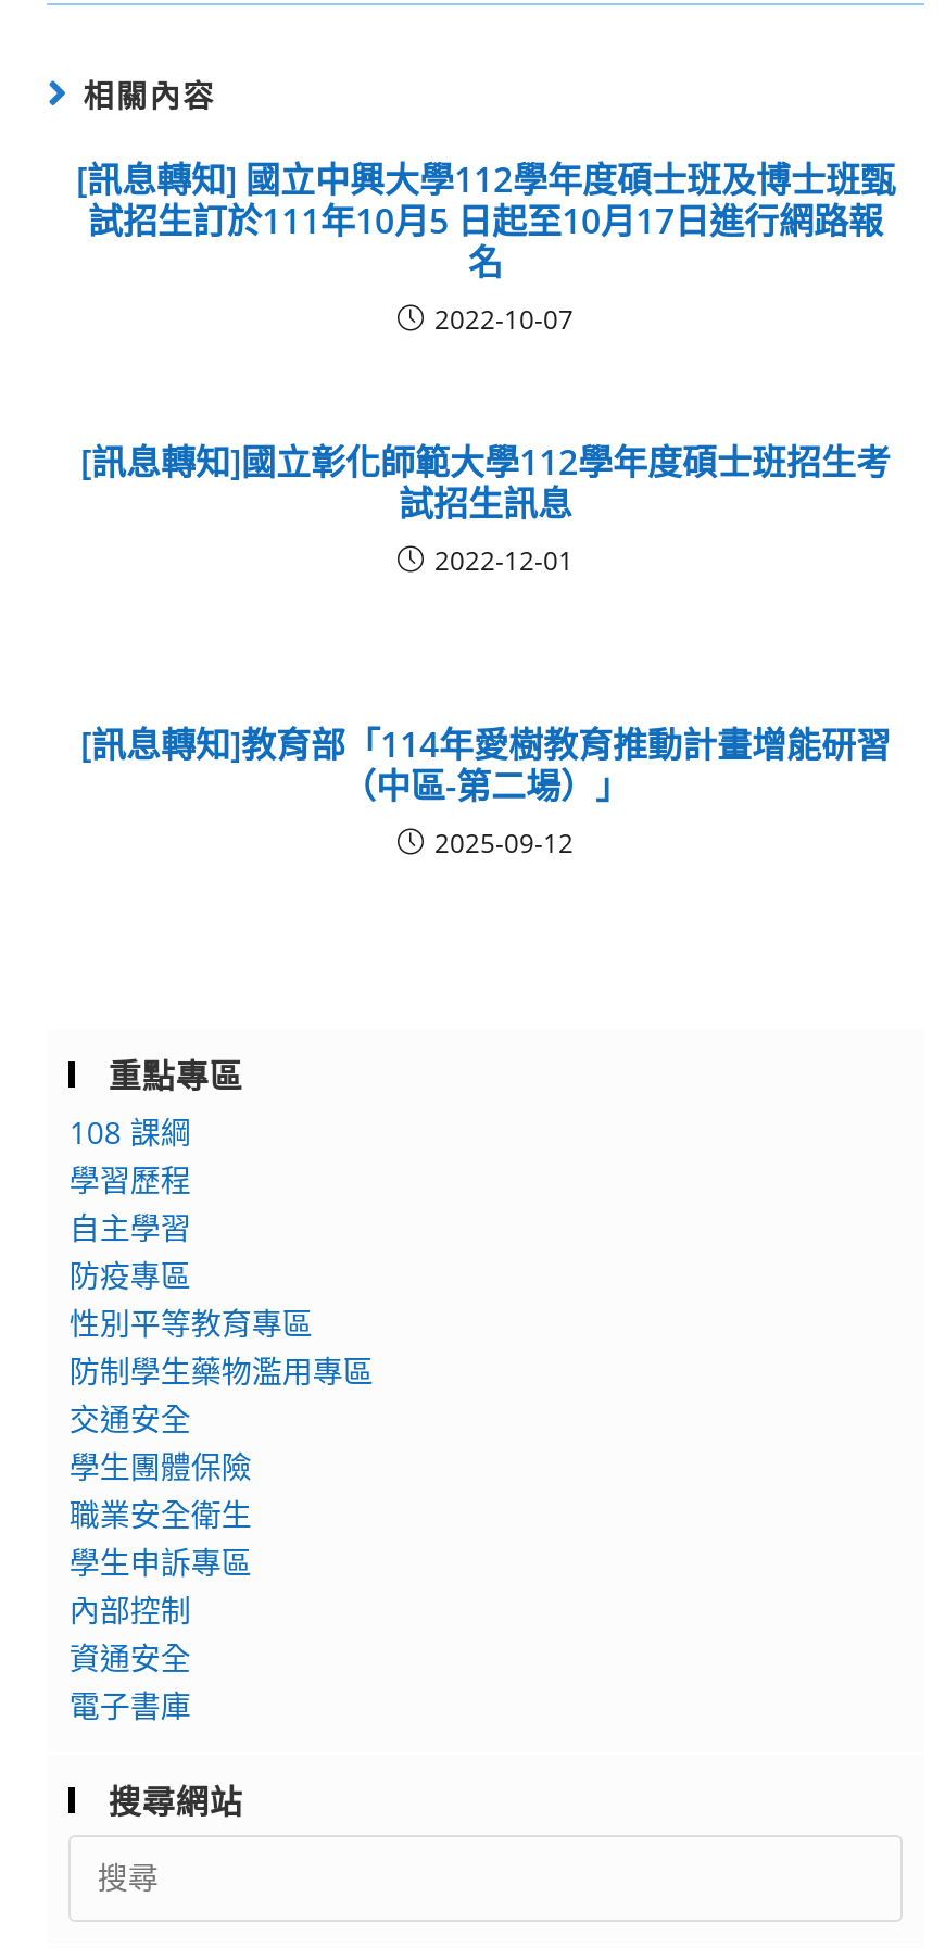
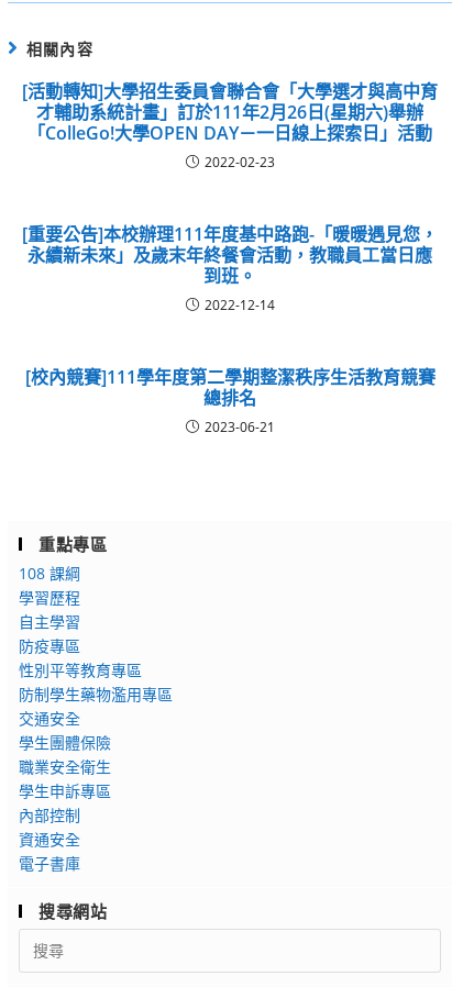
[76,154,895,337] [訊息轉知] 國立中興大學112學年度碩士班及博士班甄 | 試招生訂於111年10月5 日起至10月17日進行網路報 | 名 | 2022-10-07 -> [22,79,438,171] [活動轉知]大學招生委員會聯合會「大學選才與高中育 | 才輔助系統計畫」訂於111年2月26日(星期六)舉辦 | 「ColleGo!大學OPEN DAY－一日線上探索日」活動 | 2022-02-23
[80,437,891,578] [訊息轉知]國立彰化師範大學112學年度碩士班招生考 | 試招生訊息 | 2022-12-01 -> [22,221,438,314] [重要公告]本校辦理111年度基中路跑-「暖暖遇見您， | 永續新未來」及歲末年終餐會活動，教職員工當日應 | 到班。 | 2022-12-14
[80,719,891,860] [訊息轉知]教育部「114年愛樹教育推動計畫增能研習 | （中區-第二場）」 | 2025-09-12 -> [25,364,435,436] [校內競賽]111學年度第二學期整潔秩序生活教育競賽 | 總排名 | 2023-06-21

